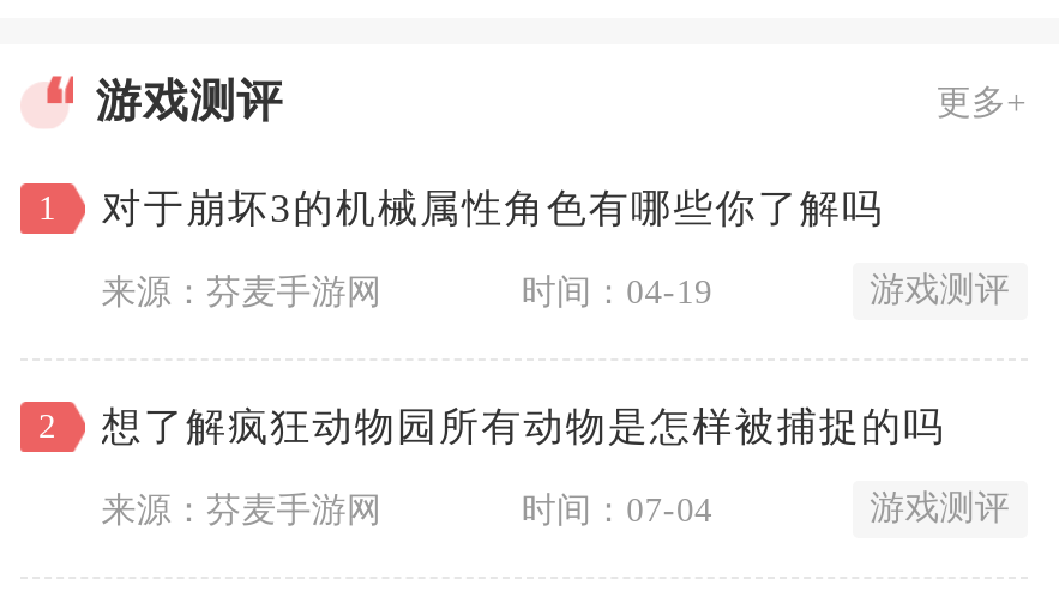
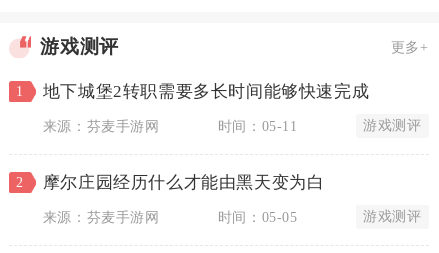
[101,186,884,232] 对于崩坏3的机械属性角色有哪些你了解吗 -> [43,82,369,101] 地下城堡2转职需要多长时间能够快速完成
[521,273,713,311] 时间：04-19 -> [218,118,298,134] 时间：05-11
[101,404,946,449] 想了解疯狂动物园所有动物是怎样被捕捉的吗 -> [43,173,324,192] 摩尔庄园经历什么才能由黑天变为白
[521,490,713,529] 时间：07-04 -> [218,209,298,225] 时间：05-05

